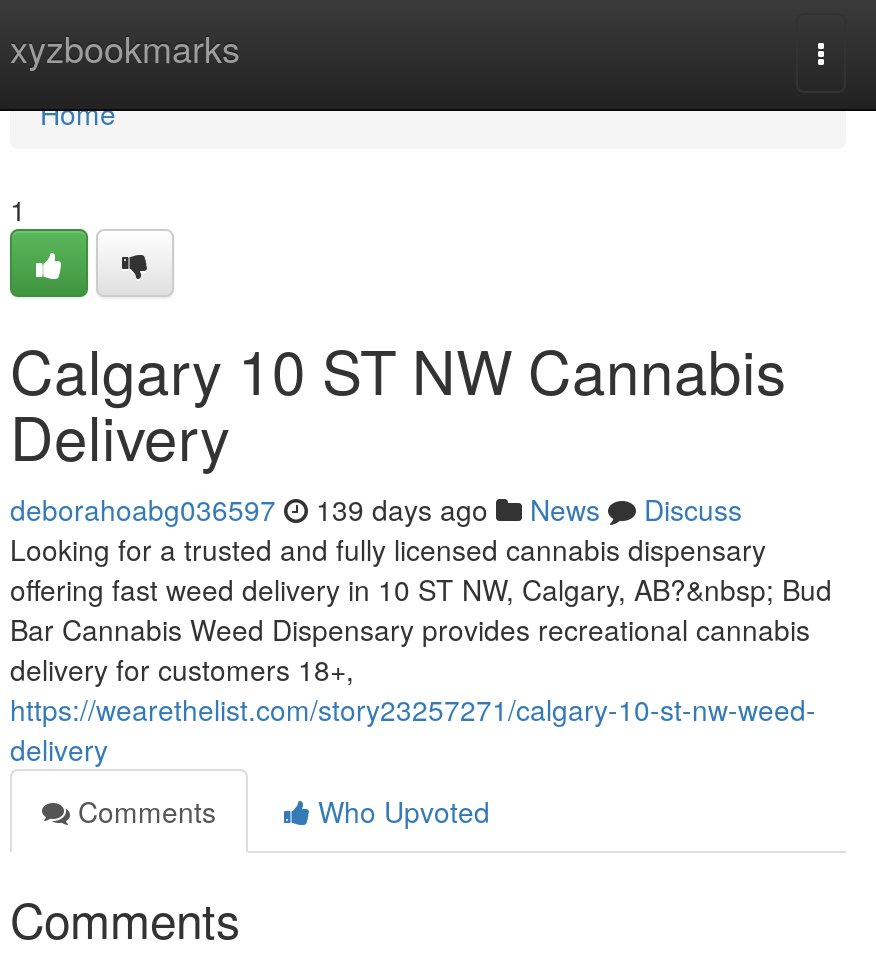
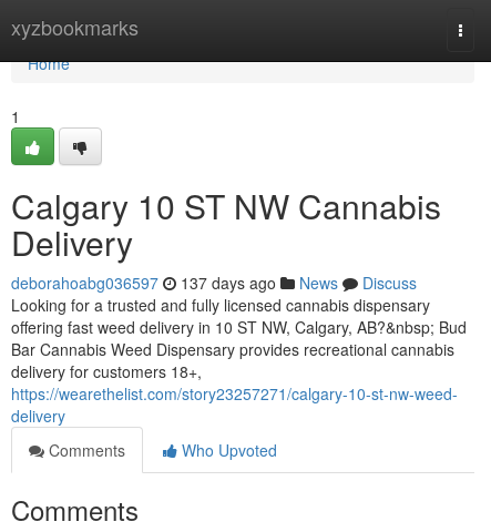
[10,489,742,529] deborahoabg036597 139 days ago News Discuss -> [11,272,417,294] deborahoabg036597 137 days ago News Discuss

